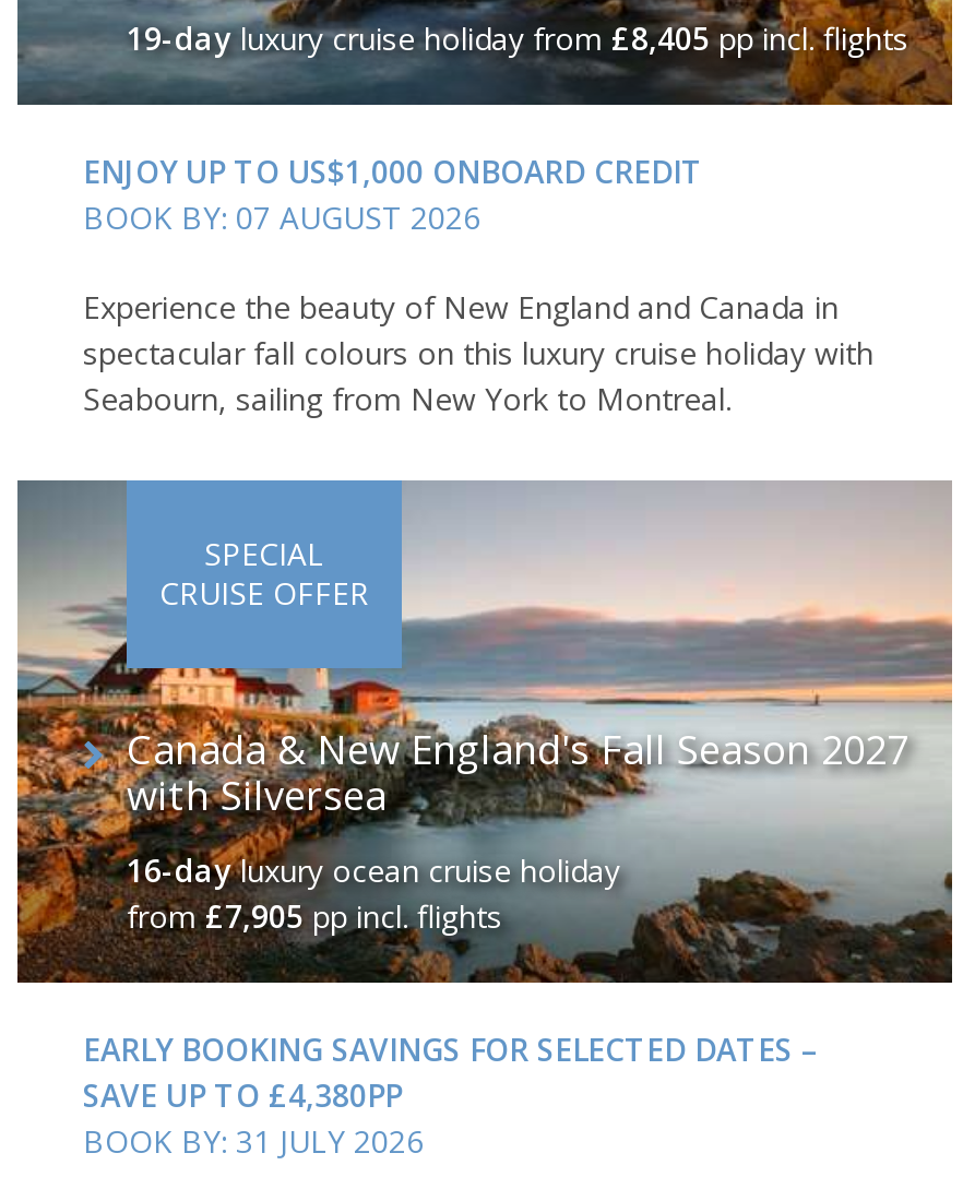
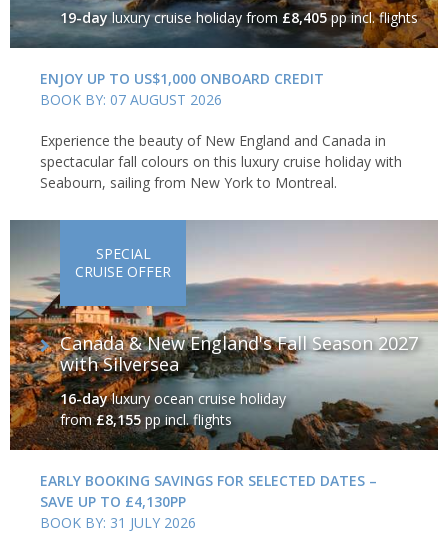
[127,894,502,936] from £7,905 pp incl. flights -> [60,409,232,428] from £8,155 pp incl. flights
[83,1073,402,1115] SAVE UP TO £4,380PP -> [40,491,186,510] SAVE UP TO £4,130PP

